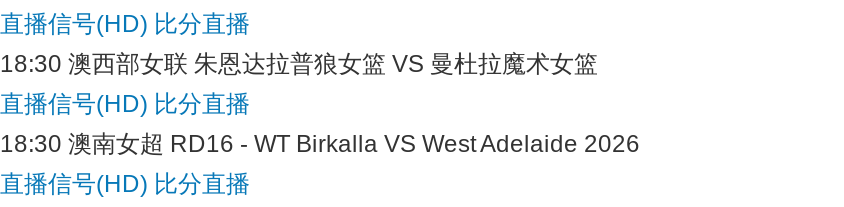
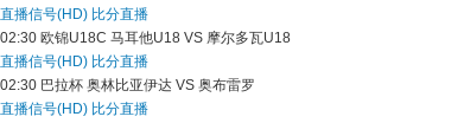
[0,50,598,78] 18:30 澳西部女联朱恩达拉普狼女篮 VS 曼杜拉魔术女篮 -> [0,30,291,46] 02:30 欧锦U18C马耳他U18 VS 摩尔多瓦U18
[0,130,640,158] 18:30 澳南女超RD16 - WT Birkalla VS West Adelaide 2026 -> [0,77,255,93] 02:30 巴拉杯奥林比亚伊达 VS 奥布雷罗

